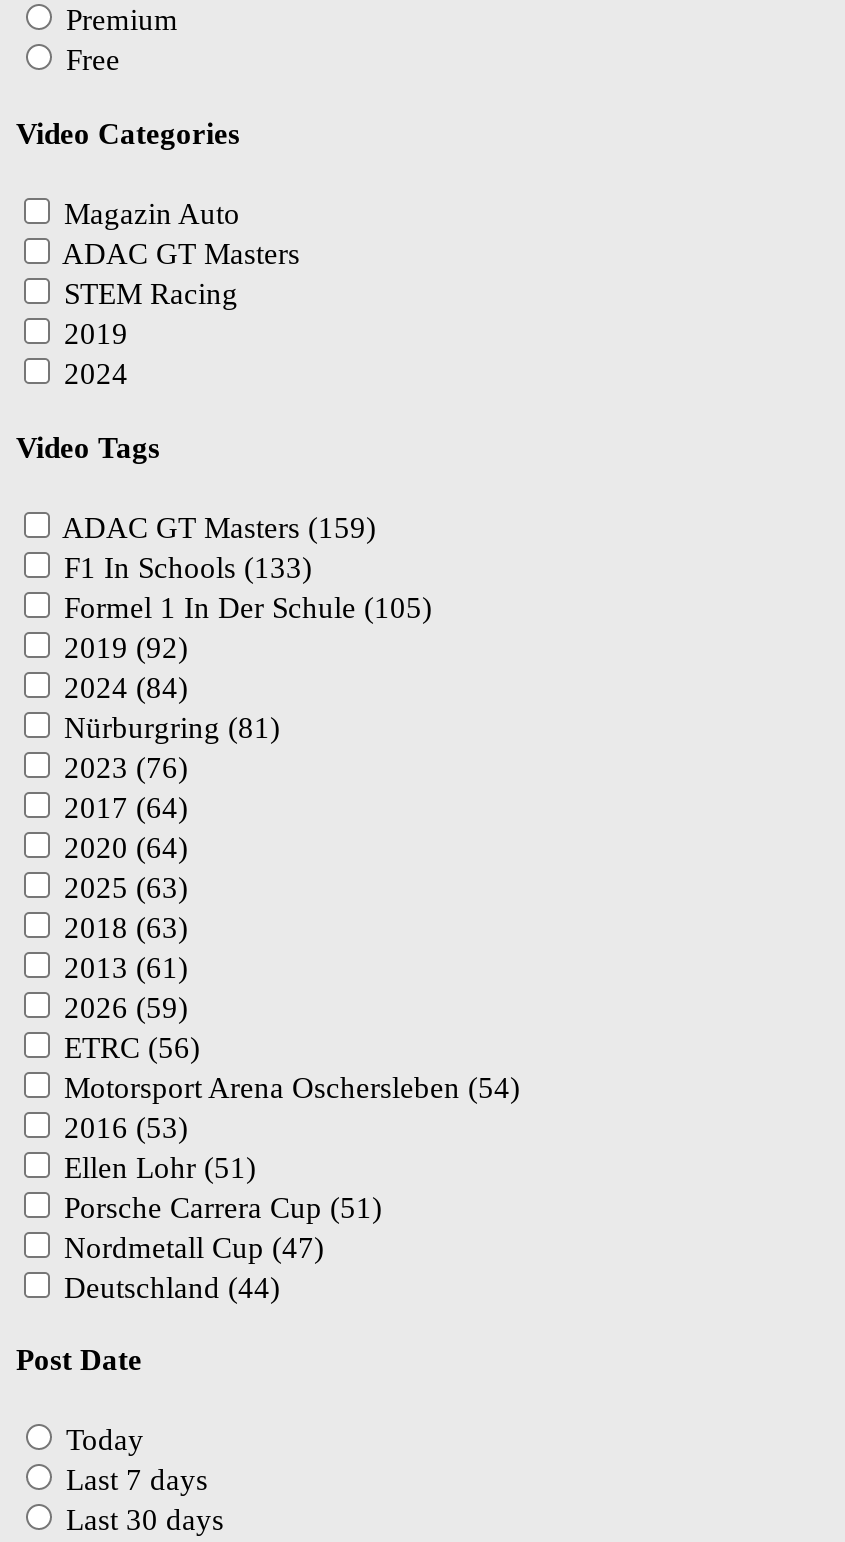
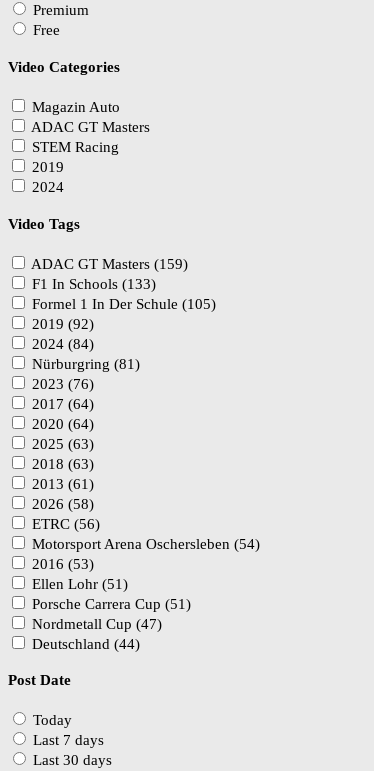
[64,991,188,1023] 2026 (59) -> [32,495,94,511] 2026 (58)

